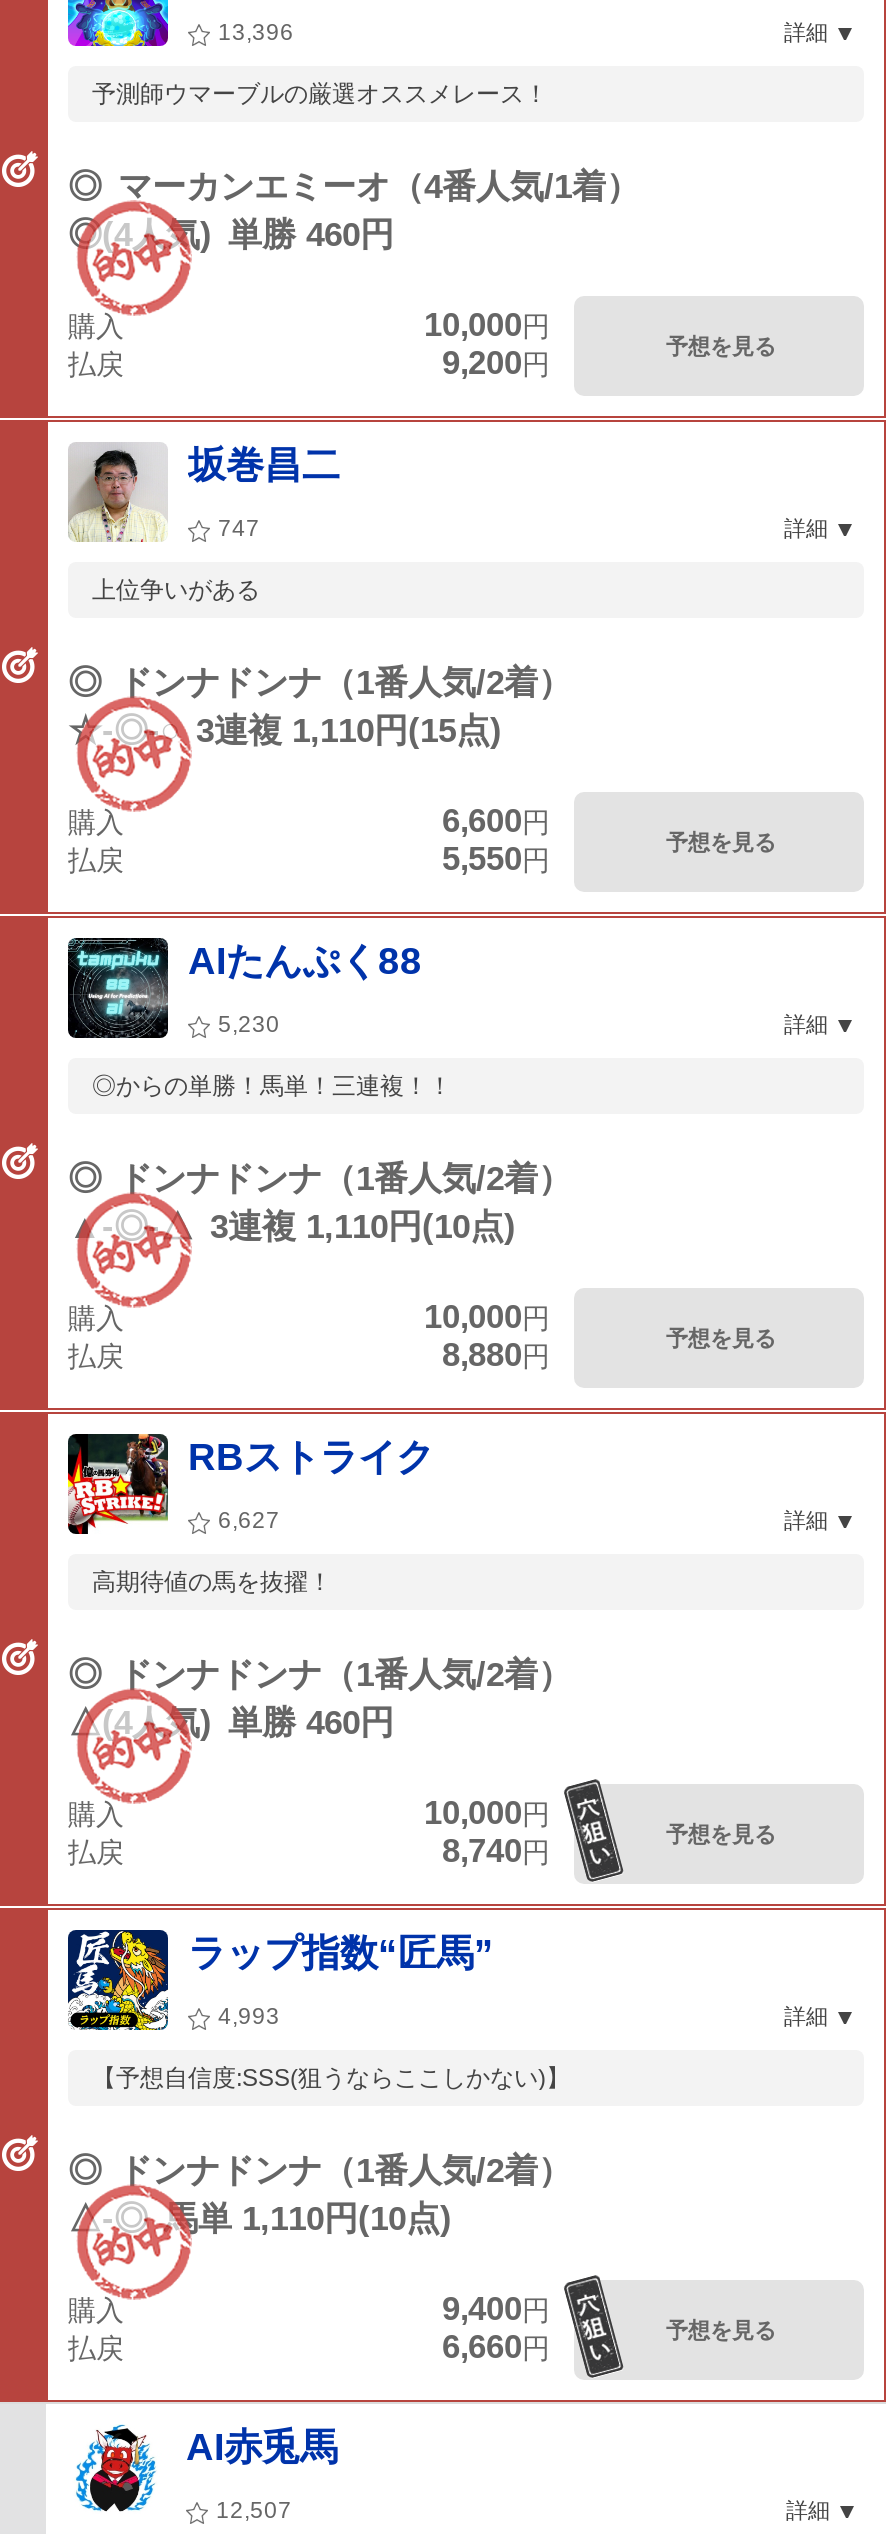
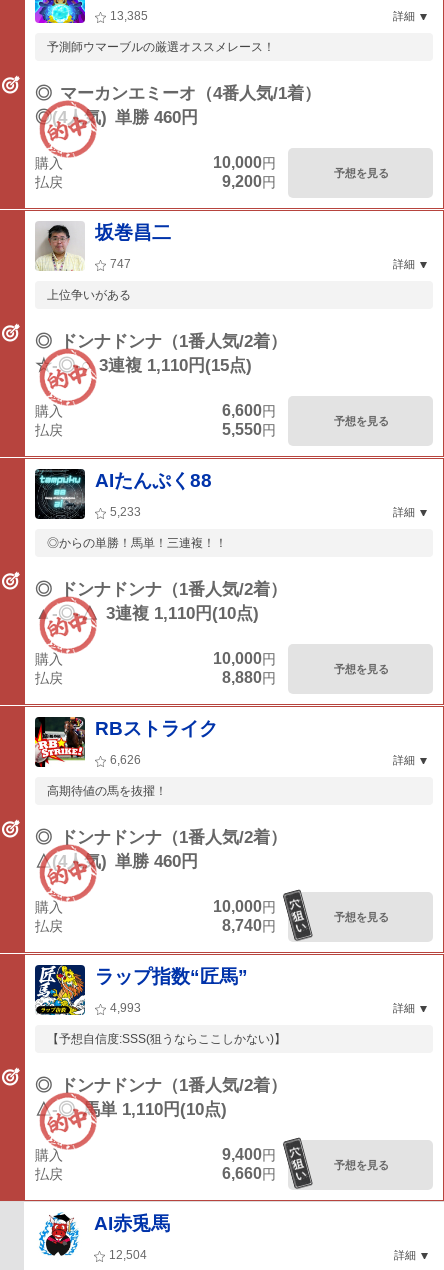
[218,20,294,44] 13,396 -> [110,10,148,22] 13,385
[218,1012,280,1036] 5,230 -> [110,506,141,518] 5,233
[218,1508,280,1532] 6,627 -> [110,754,141,766] 6,626
[216,2498,292,2522] 12,507 -> [109,1249,147,1261] 12,504

